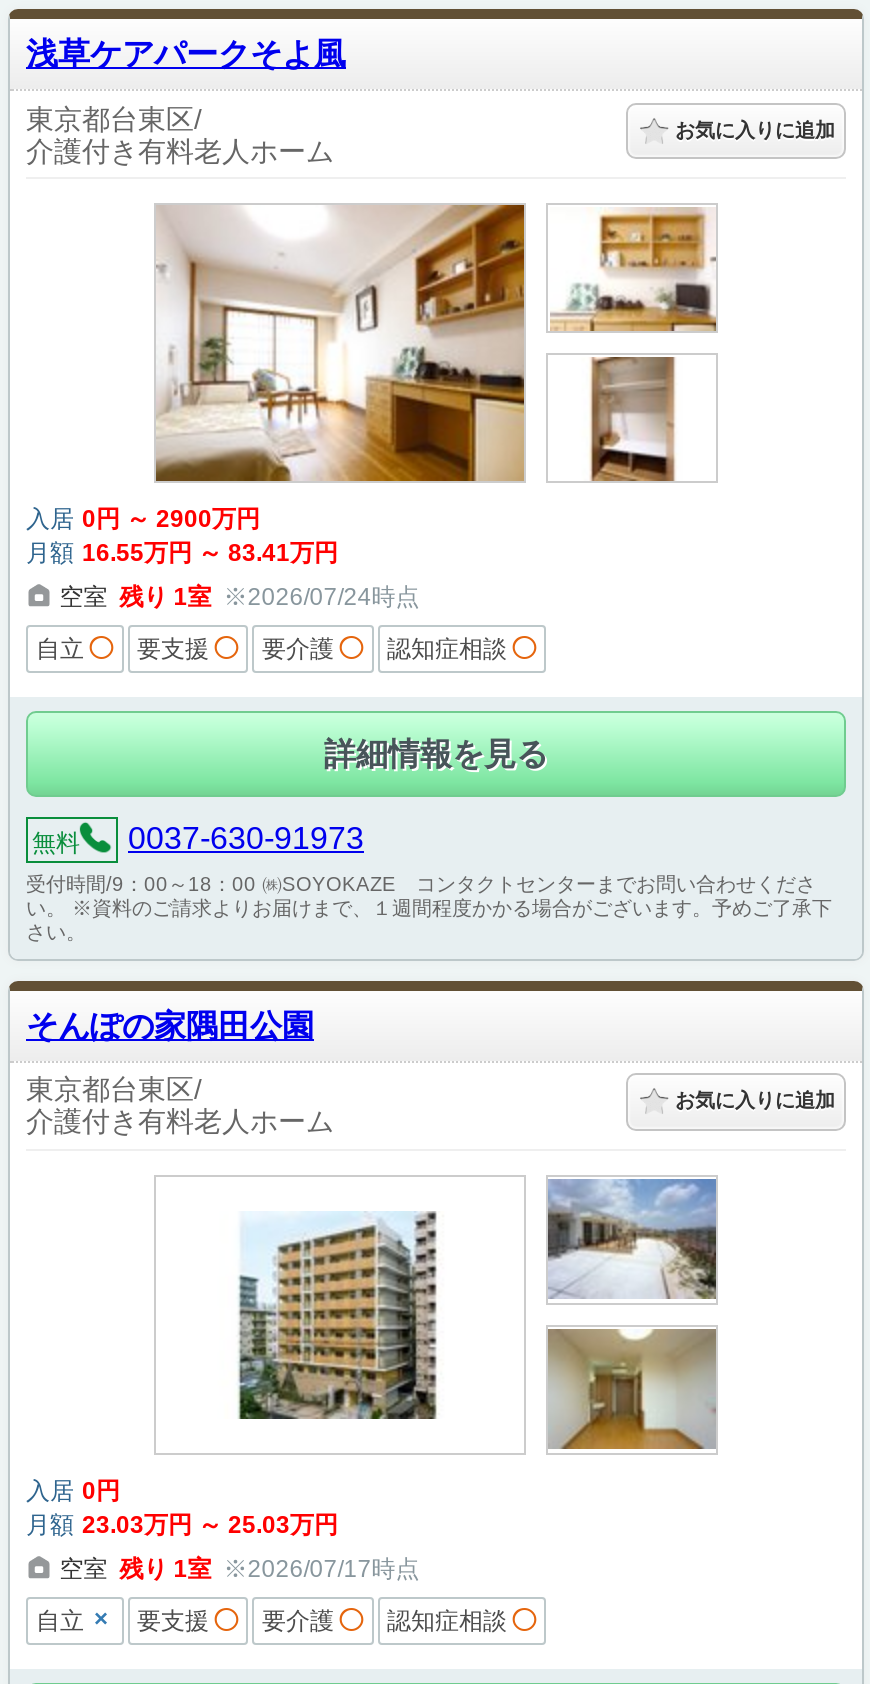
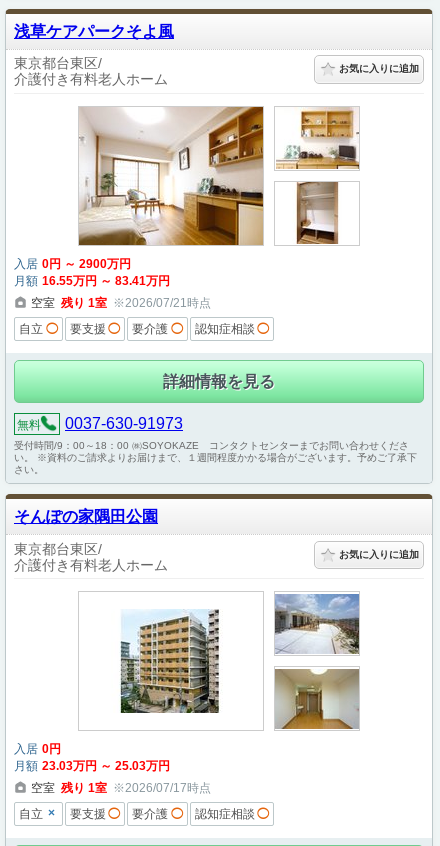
[60,583,420,611] 空室 残り 1室 ※2026/07/24時点 -> [31,295,211,309] 空室 残り 1室 ※2026/07/21時点

